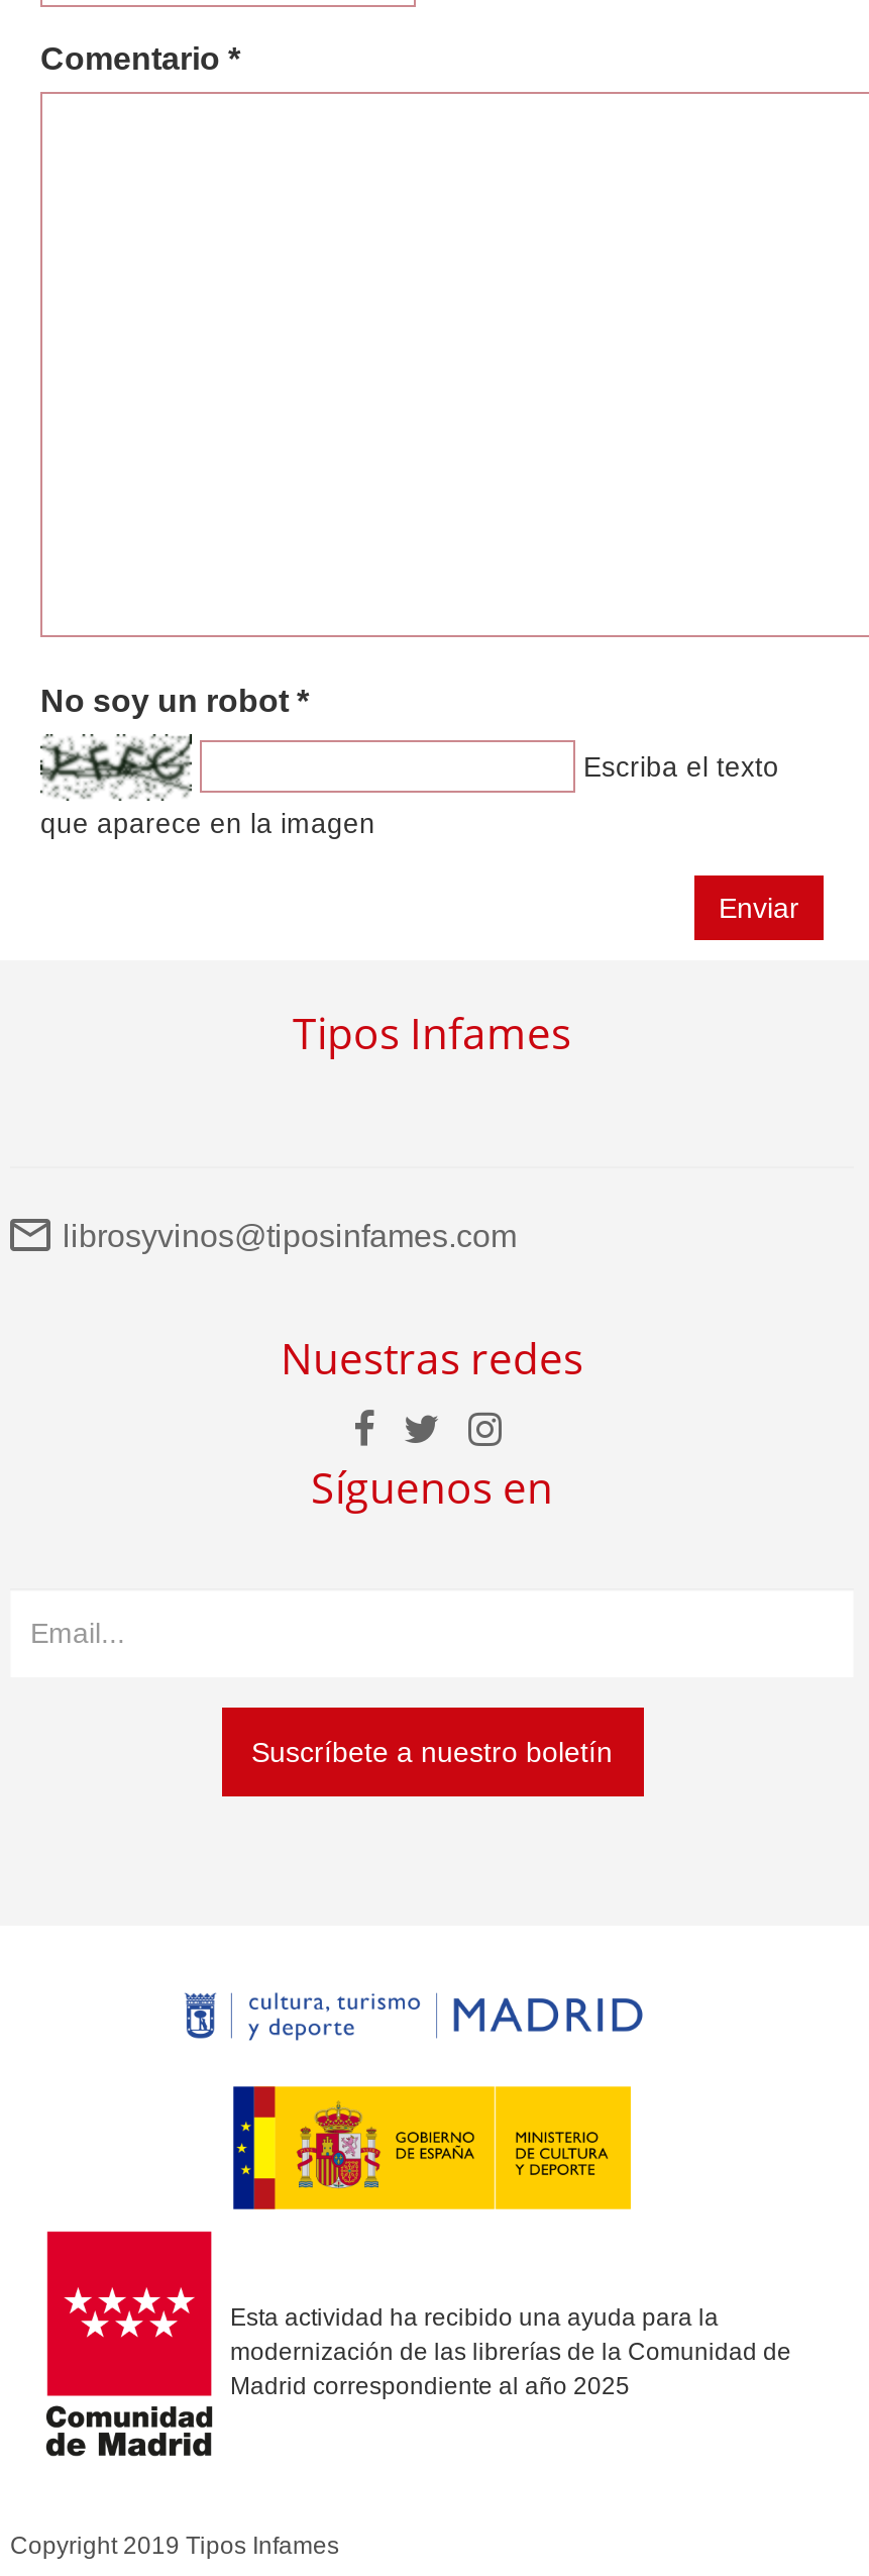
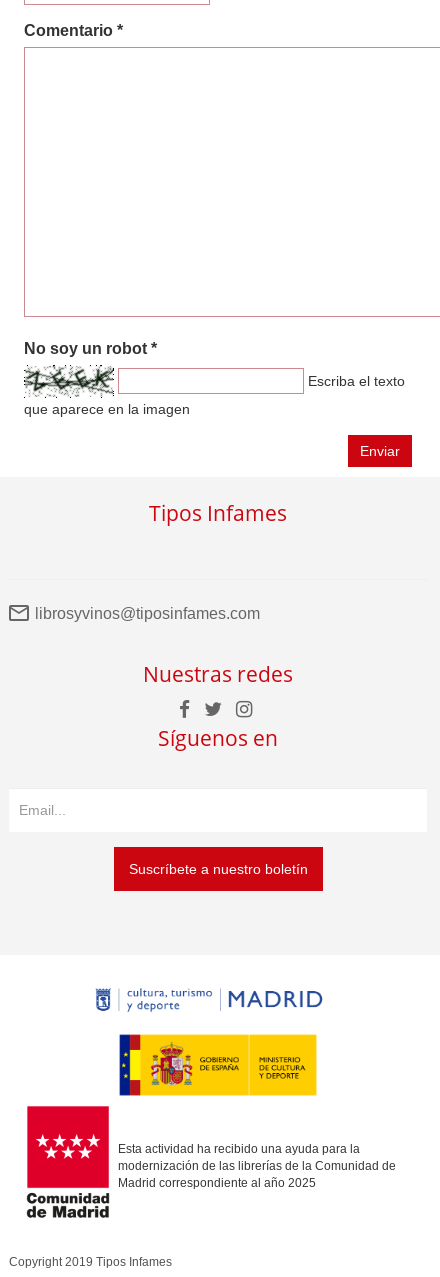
[44,734,222,801] [image] -> [24,364,119,398] [image]

